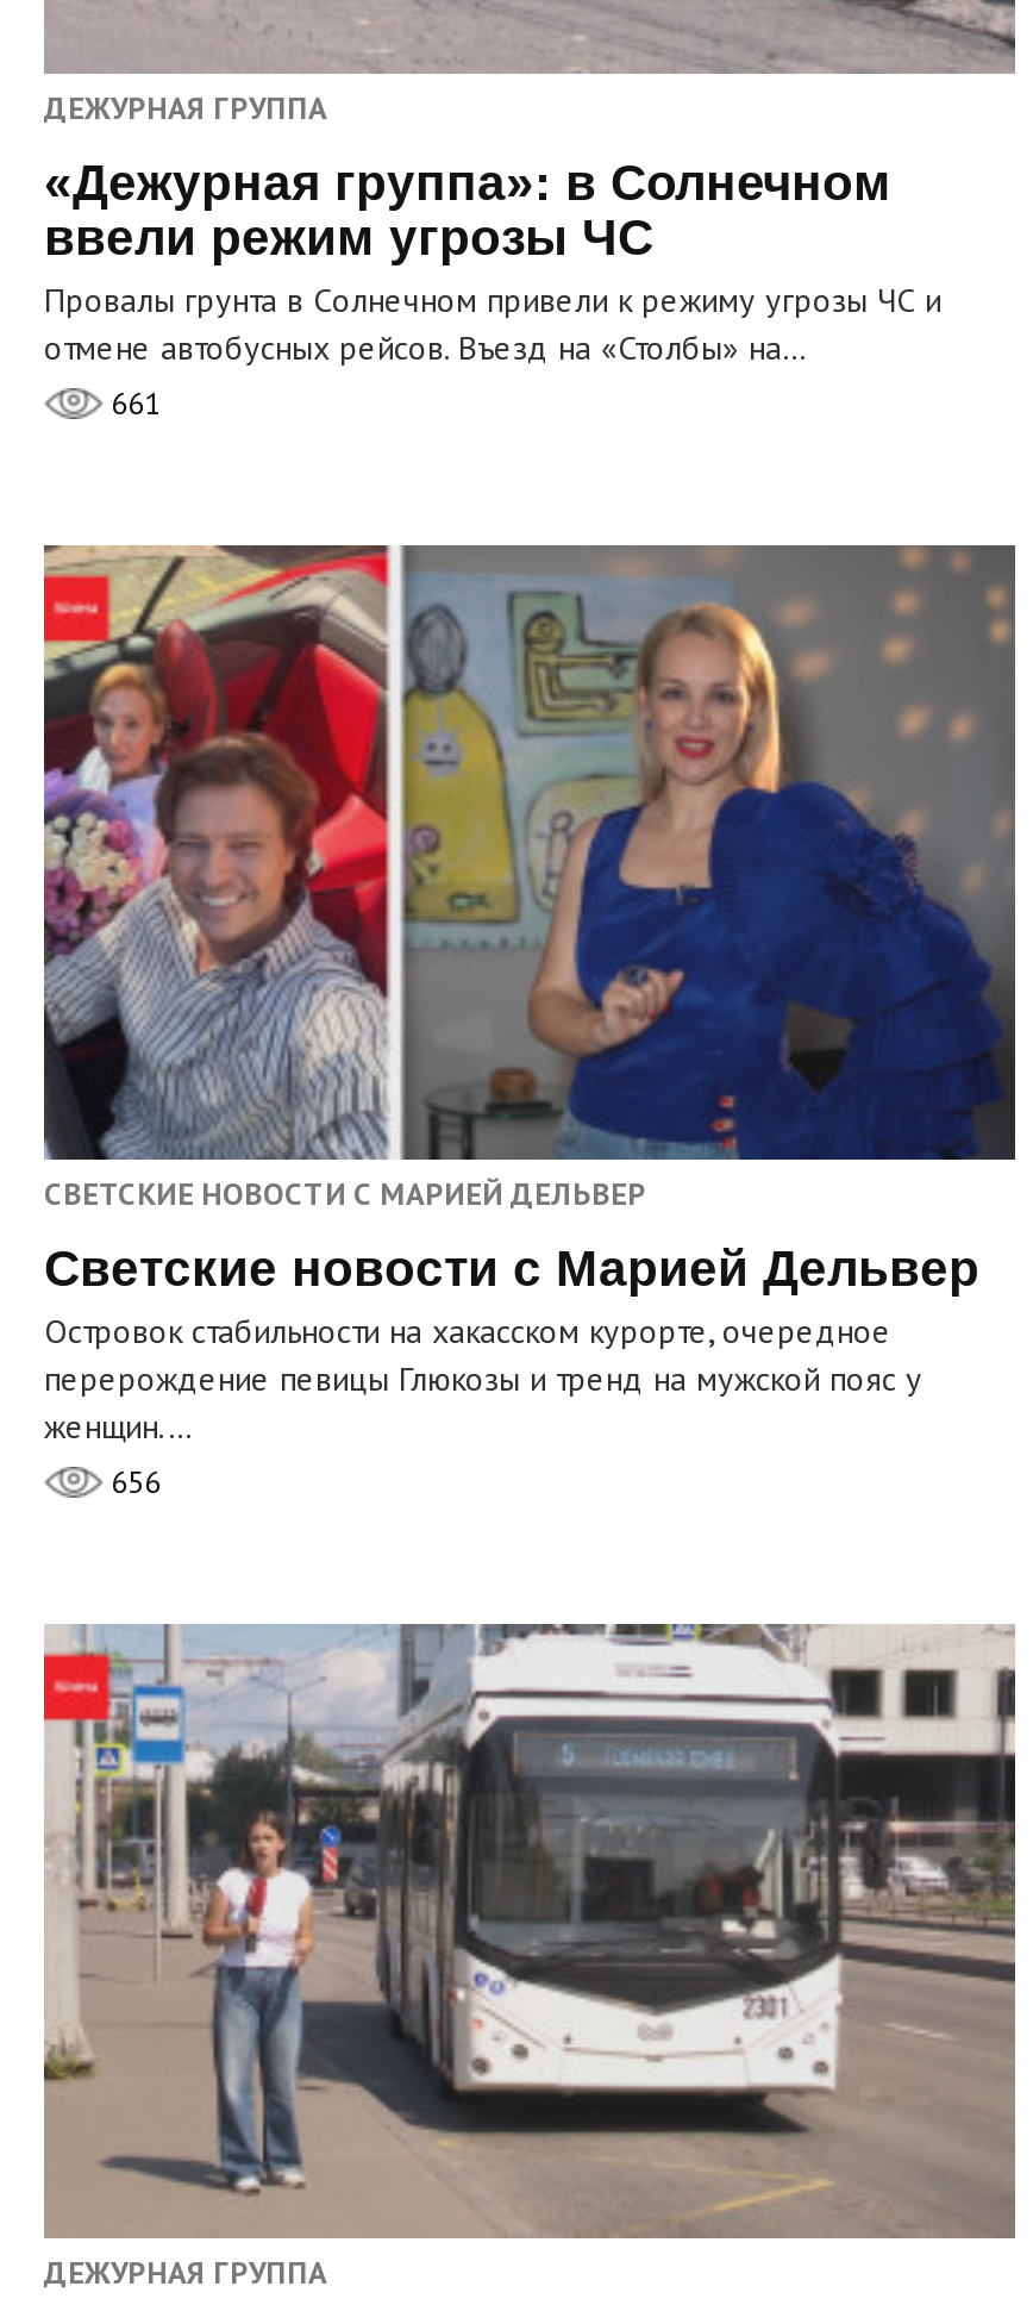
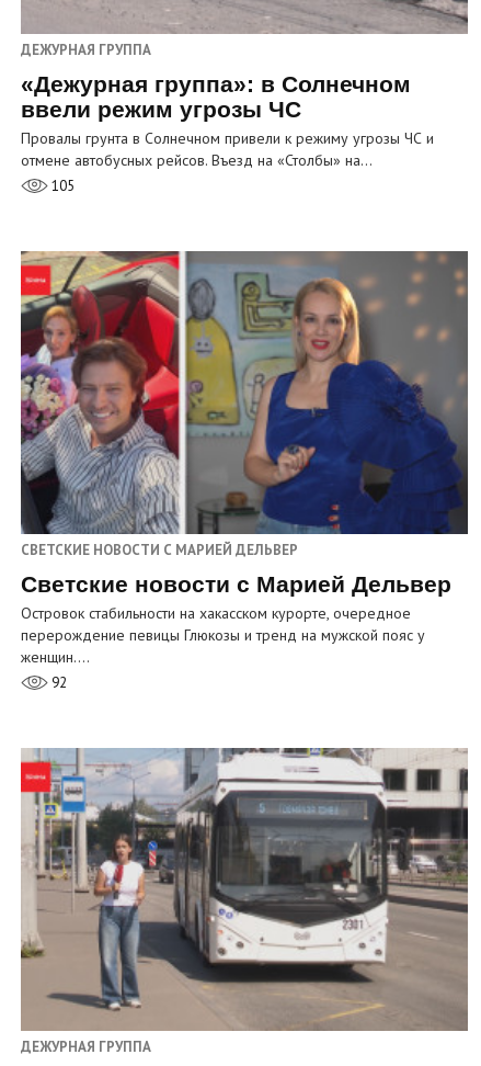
[104,384,161,424] 661 -> [48,177,75,195] 105
[104,1463,161,1503] 656 -> [48,674,67,692] 92

